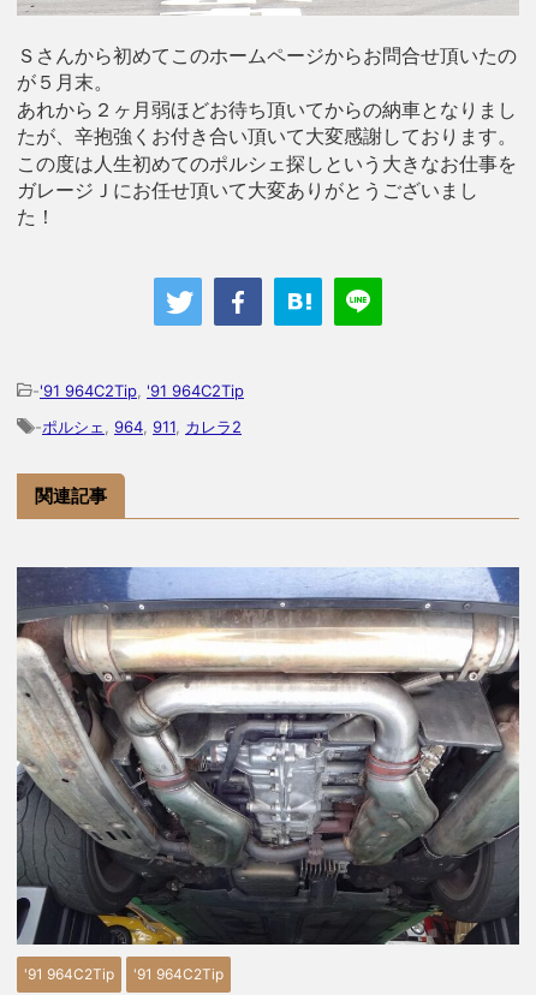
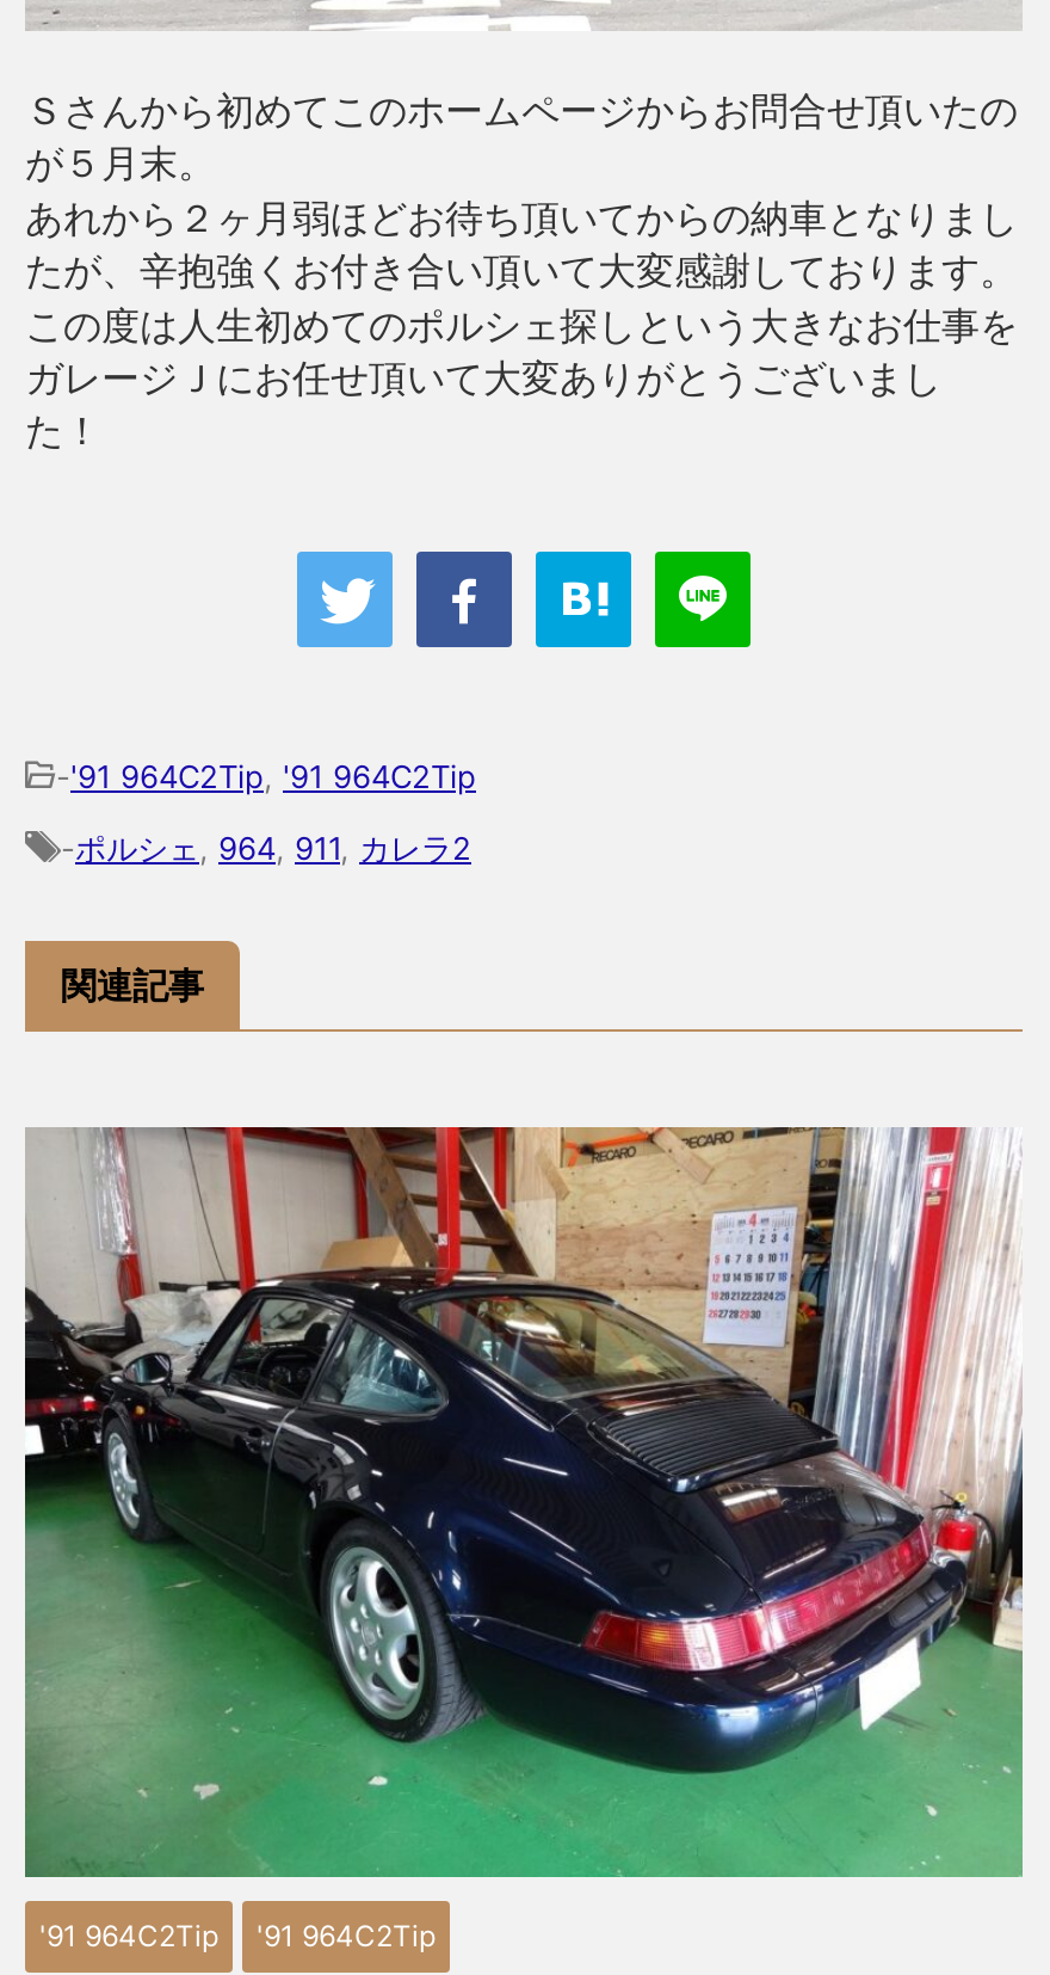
[16,566,520,946] [image] -> [23,1125,1025,1879] [image]

